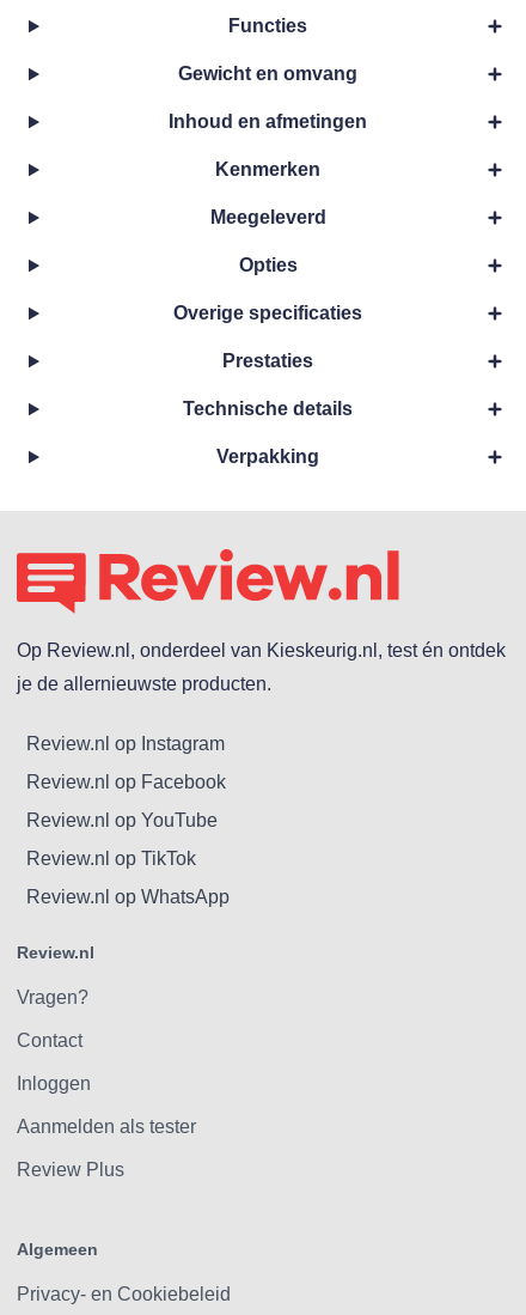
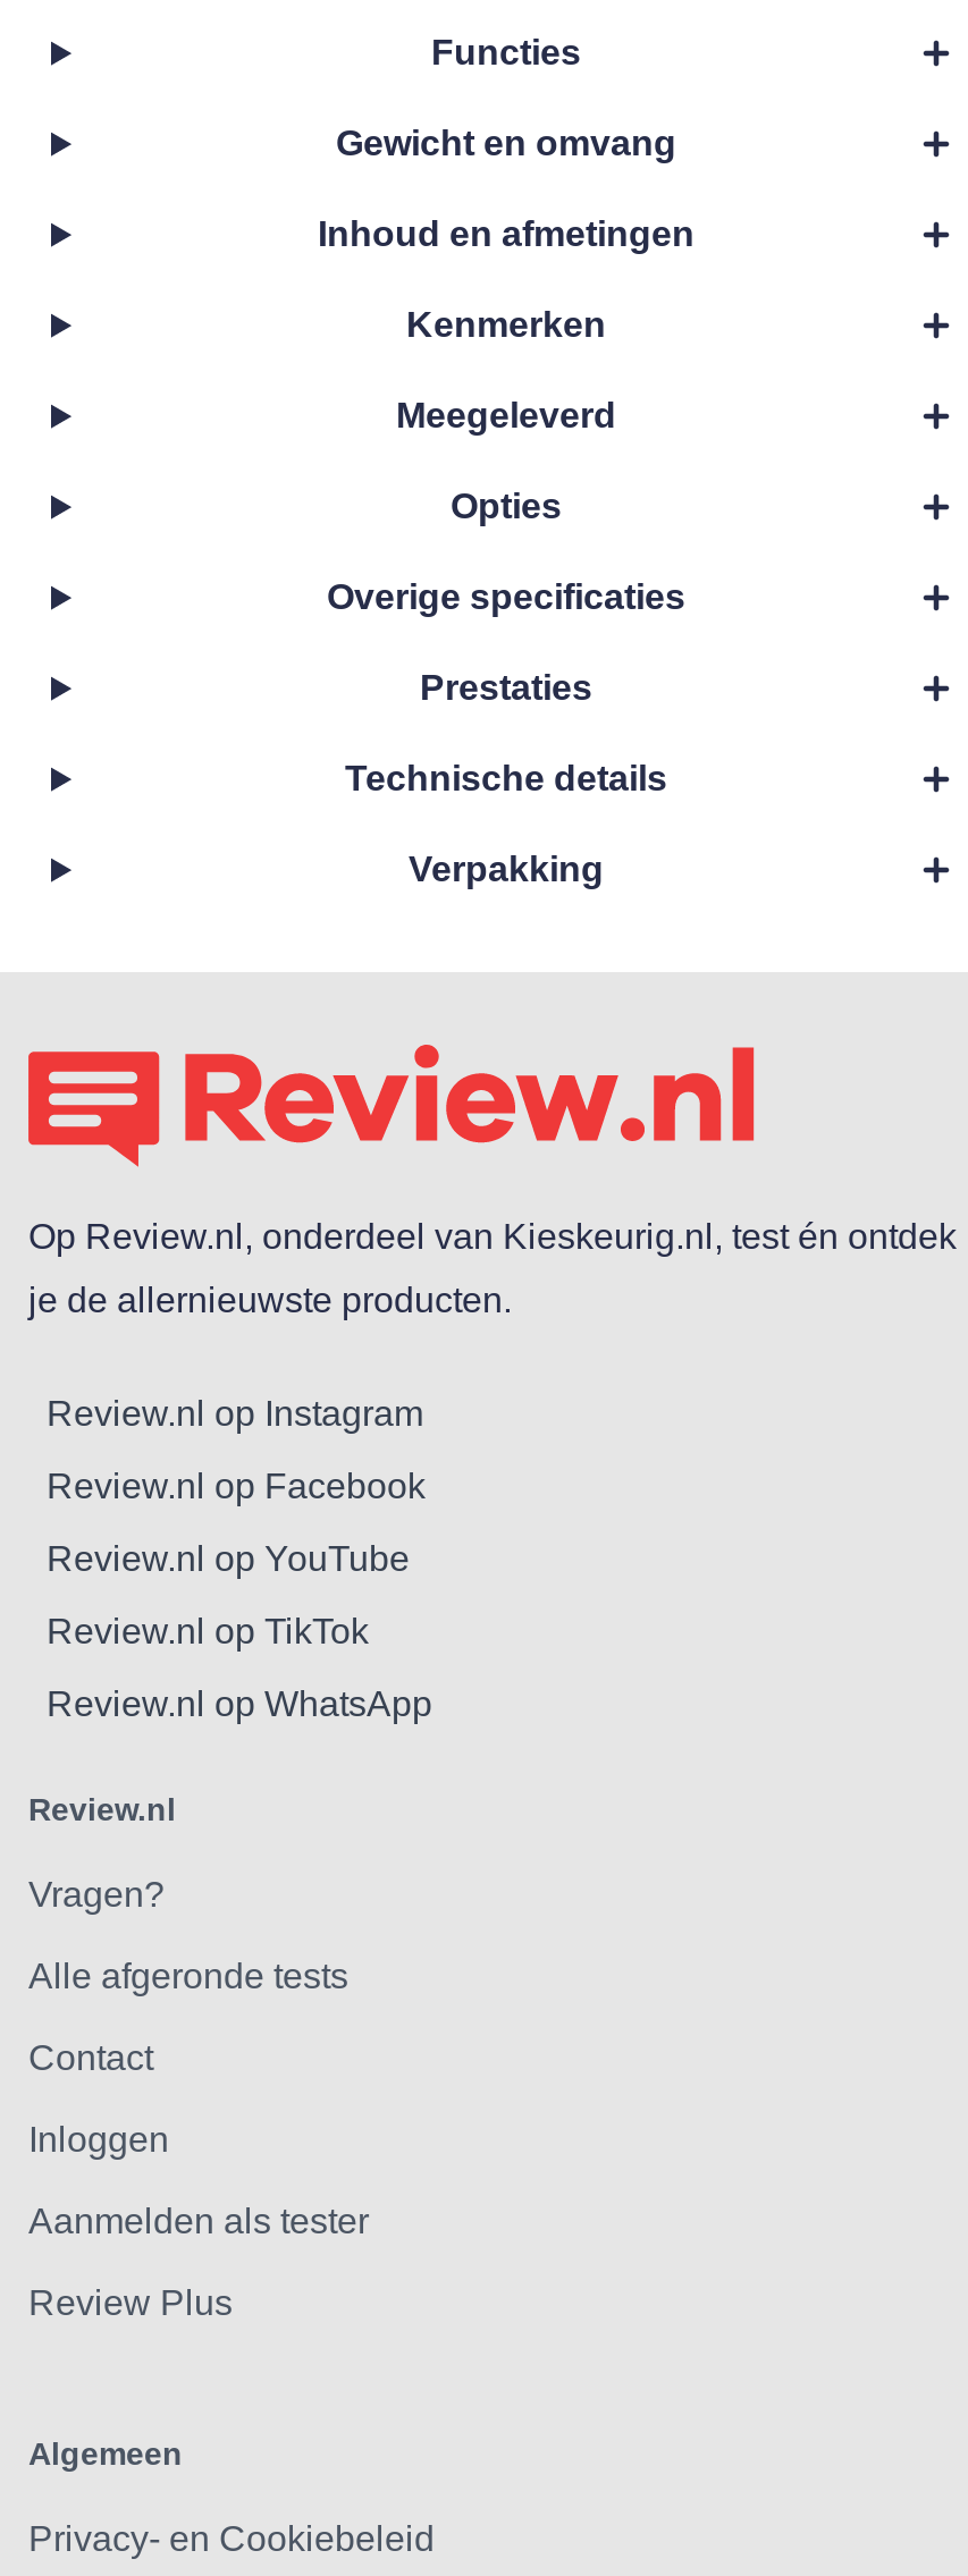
none -> [28,1957,348,1995] Alle afgeronde tests

